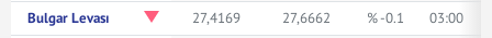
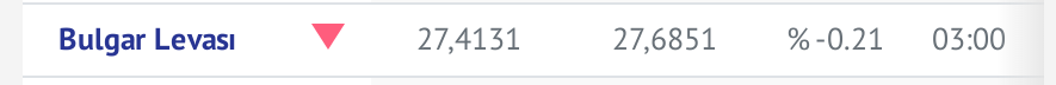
[192,9,241,27] 27,4169 -> [416,19,521,59] 27,4131
[282,9,331,27] 27,6662 -> [612,19,717,59] 27,6851
[366,9,404,27] % -0.1 -> [786,19,884,59] % -0.21

